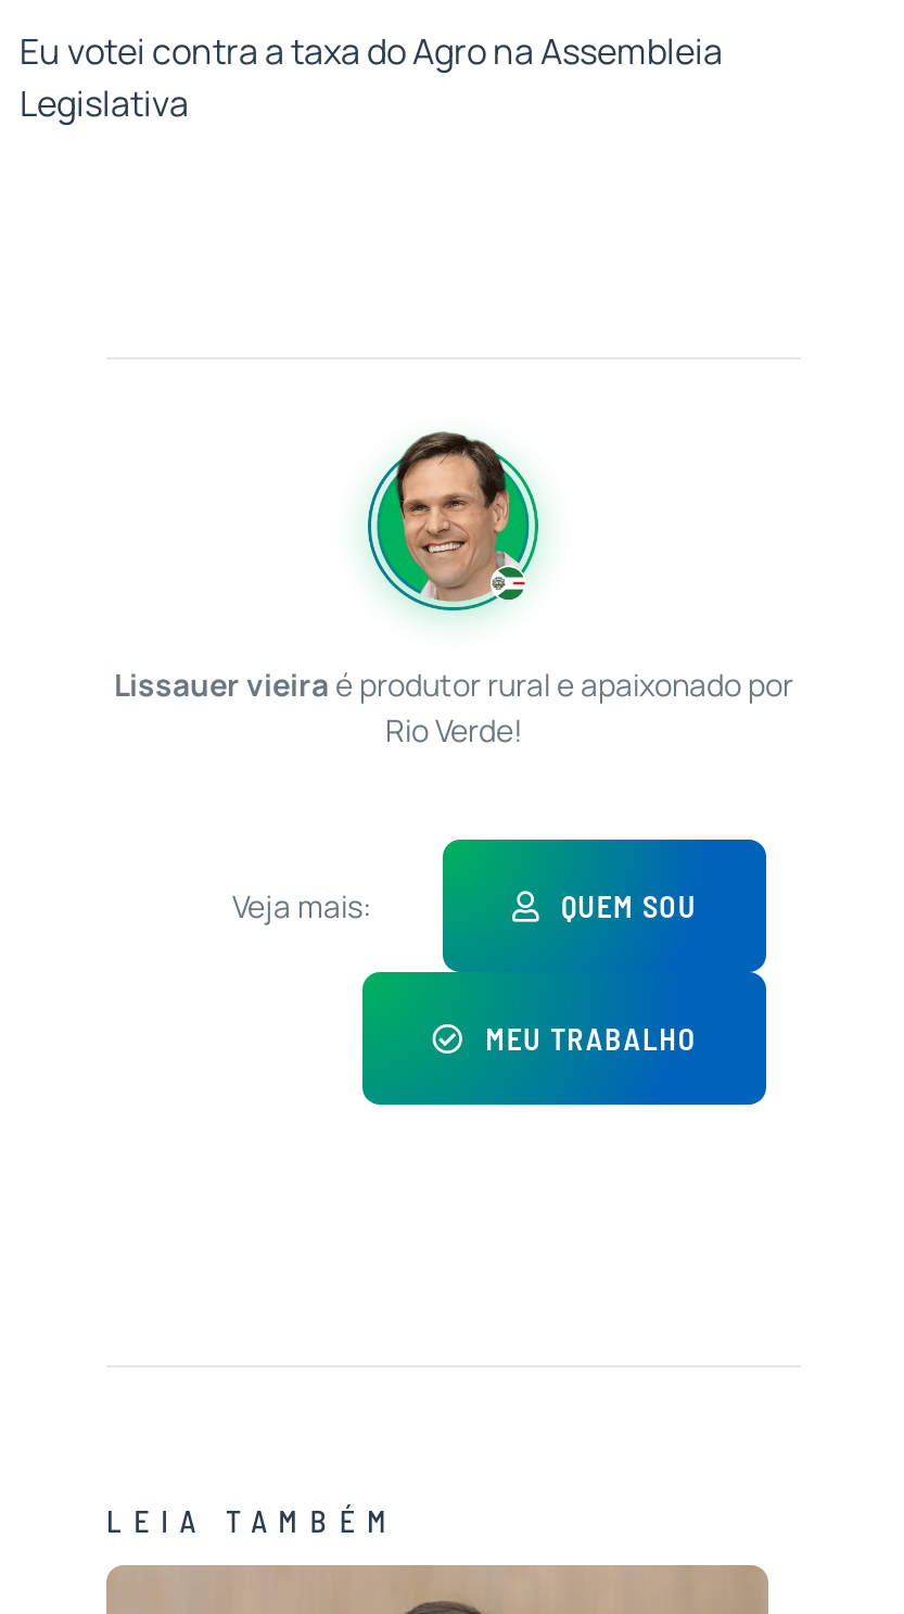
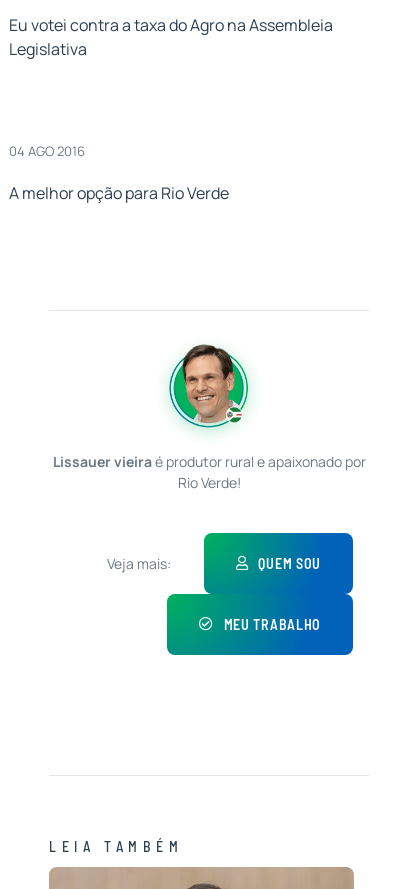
none -> [9,142,229,204] 04 AGO 2016 | A melhor opção para Rio Verde

